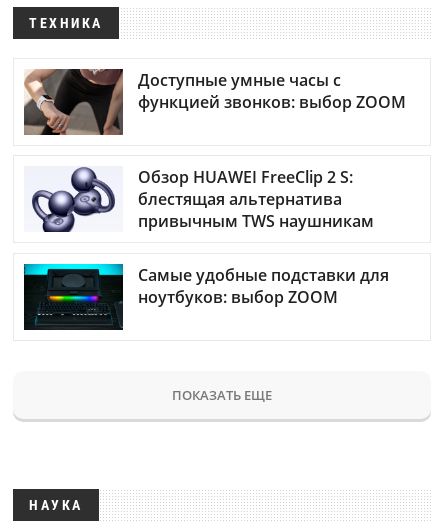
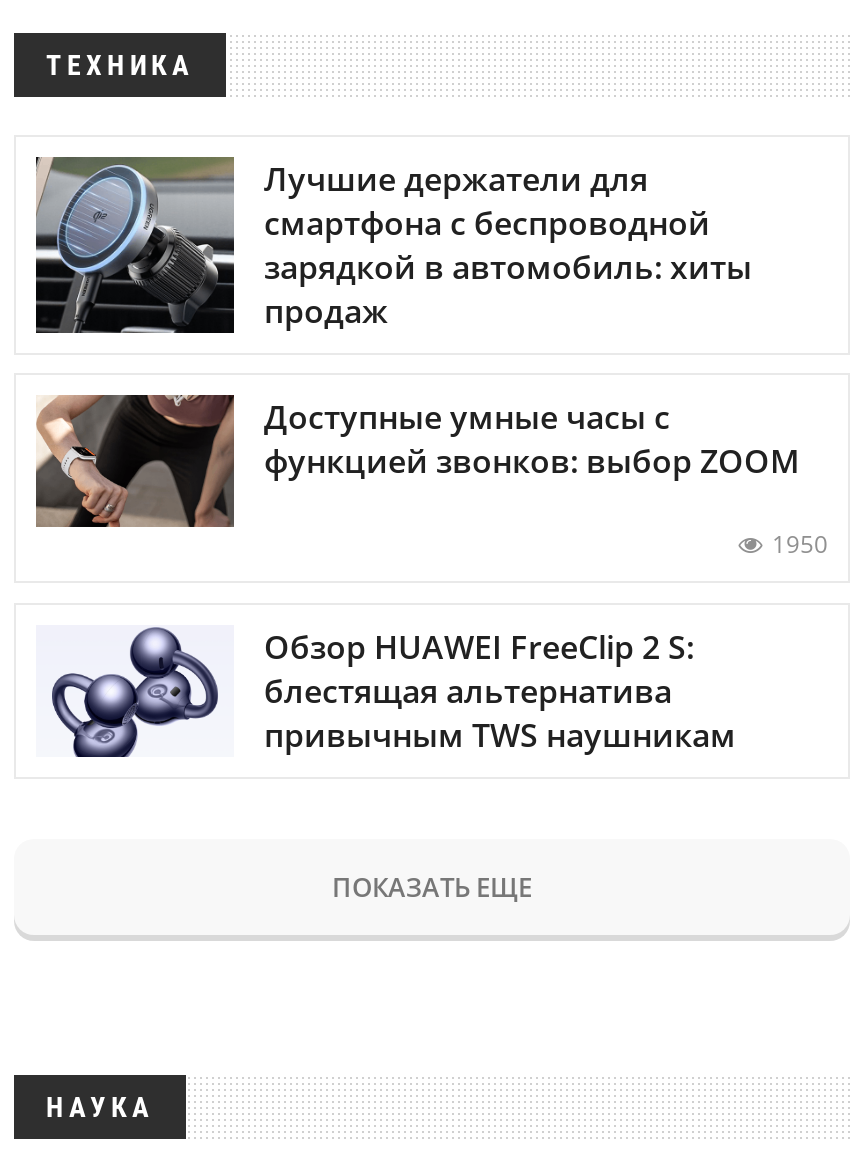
none -> [34,155,752,335] [image] | Лучшие держатели для | смартфона с беспроводной | зарядкой в автомобиль: хиты | продаж
moved [23,67,406,136] -> [34,391,800,529]: [image] | Доступные умные часы с | функцией звонков: выбор ZOOM
none -> [772,528,828,562] 1950
moved [30,166,374,234] -> [48,624,736,759]: [image] | Обзор HUAWEI FreeClip 2 S: | блестящая альтернатива | привычным TWS наушникам
[23,263,389,331] [image] | Самые удобные подставки для | ноутбуков: выбор ZOOM -> none

